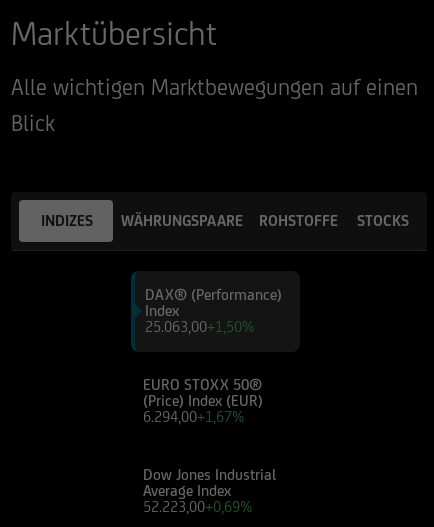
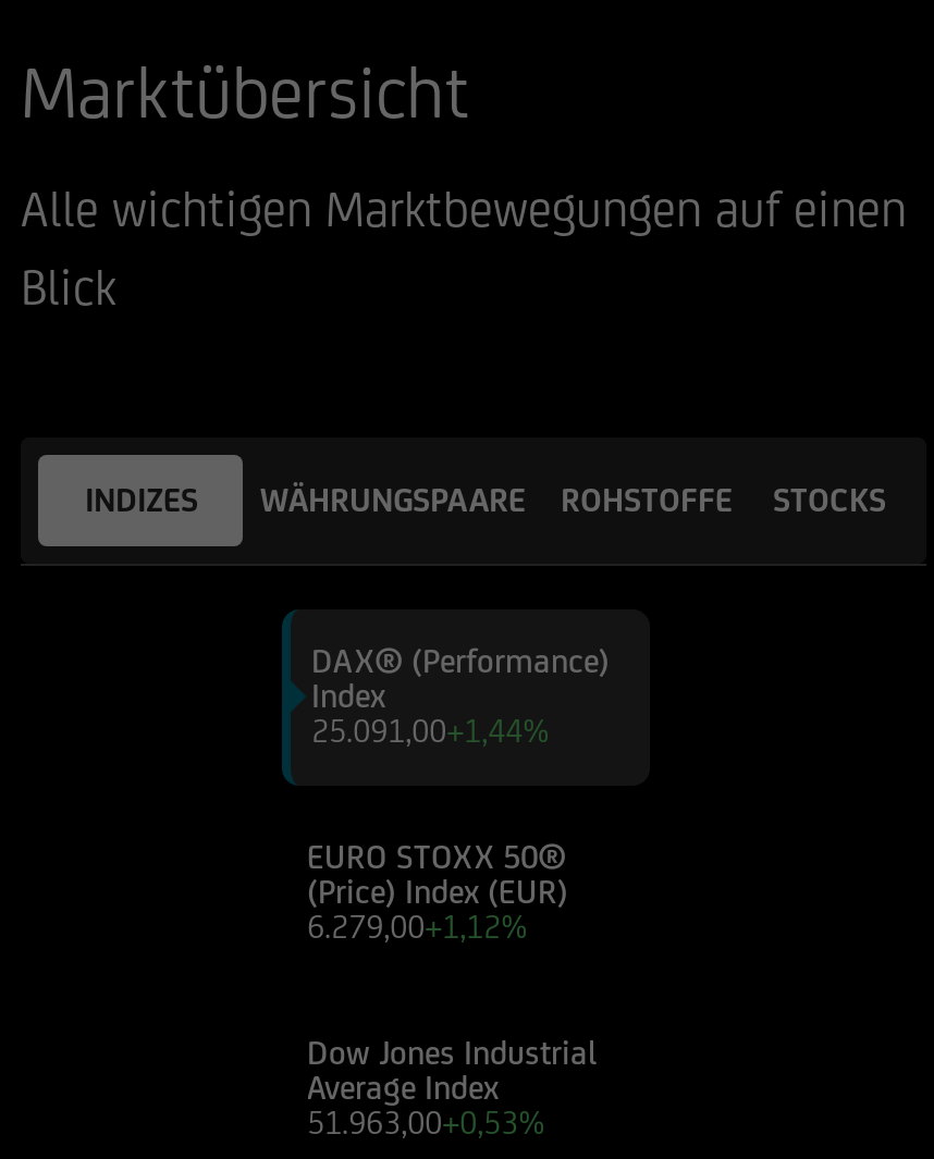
[144,318,253,335] 25.063,00+1,50% -> [311,712,549,749] 25.091,00+1,44%
[142,408,243,425] 6.294,00+1,67% -> [307,908,527,945] 6.279,00+1,12%
[142,498,251,515] 52.223,00+0,69% -> [307,1104,544,1141] 51.963,00+0,53%

